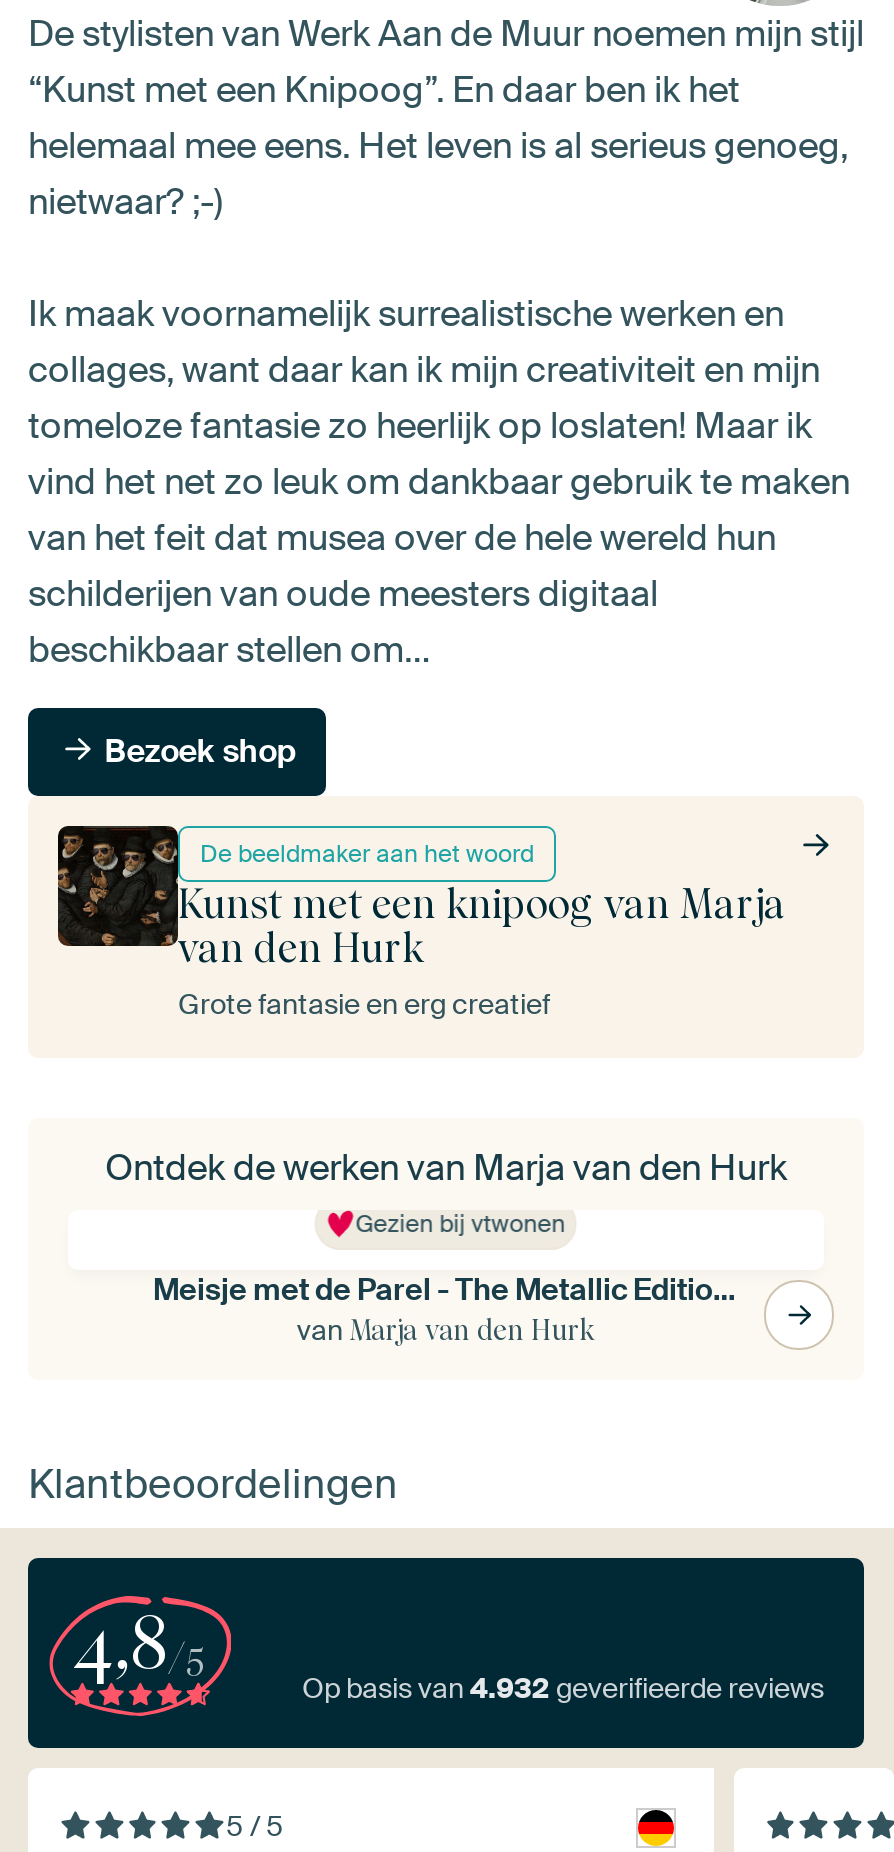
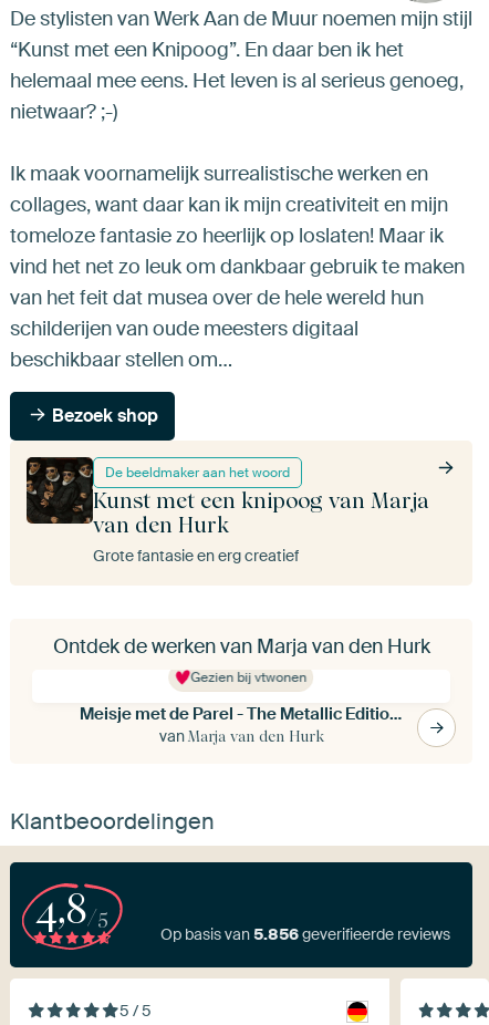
[302,1671,824,1707] Op basis van 4.932 geverifieerde reviews -> [160,925,450,945] Op basis van 5.856 geverifieerde reviews

